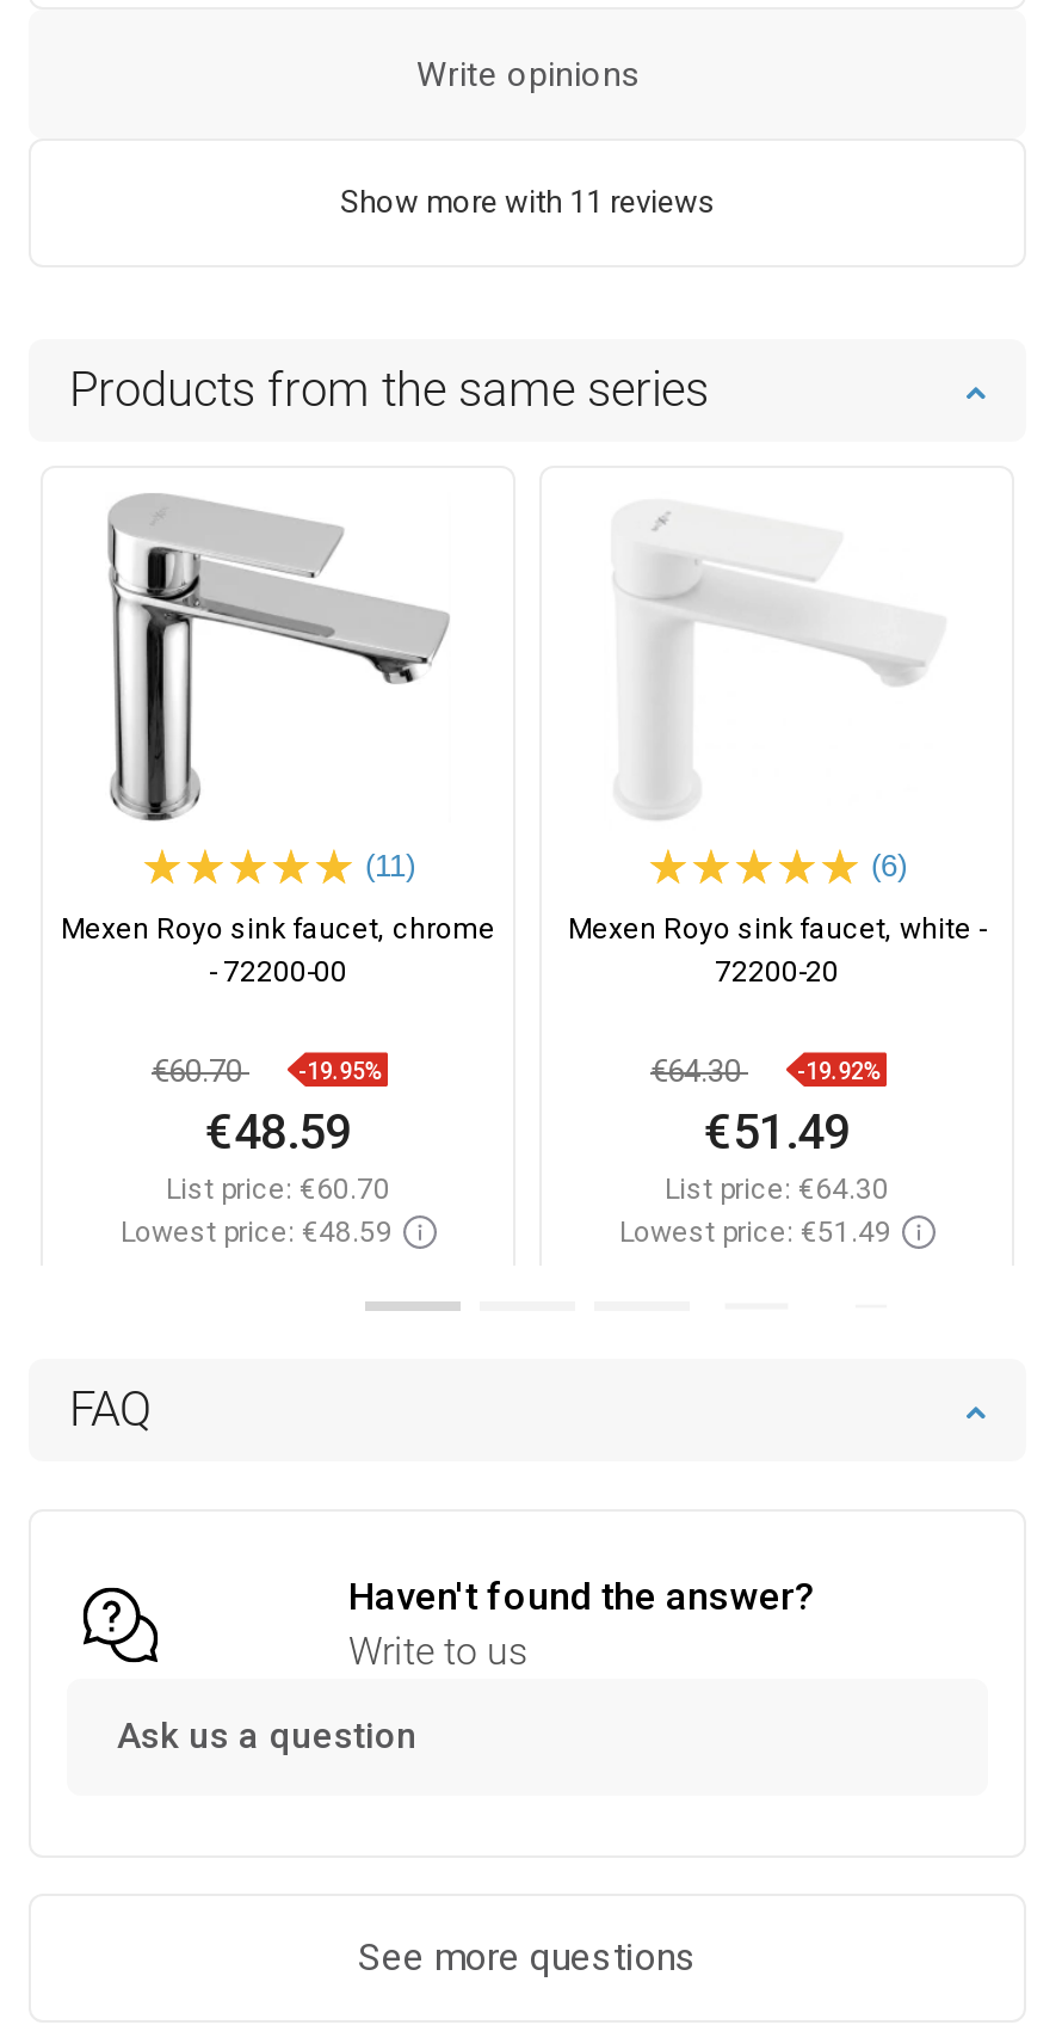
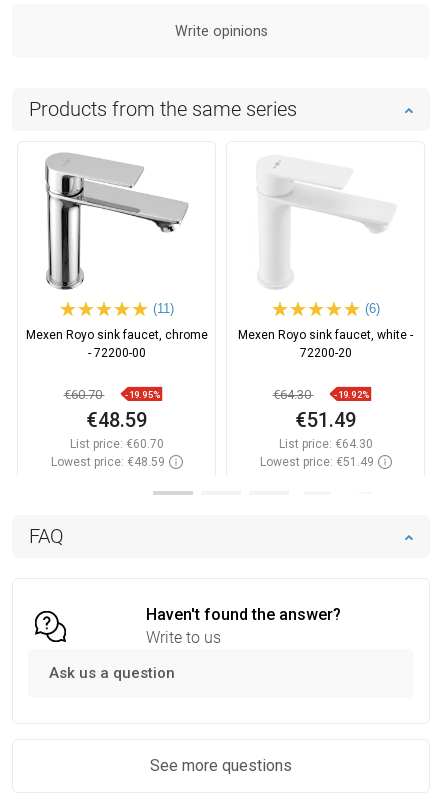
[340,184,715,219] Show more with 11 reviews -> none

